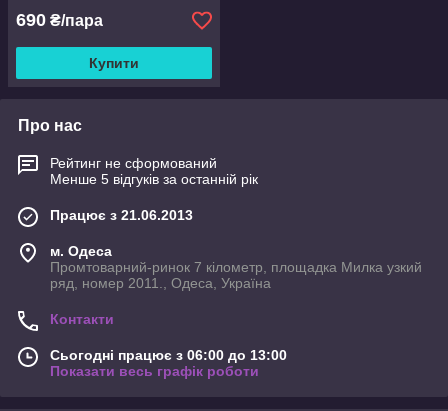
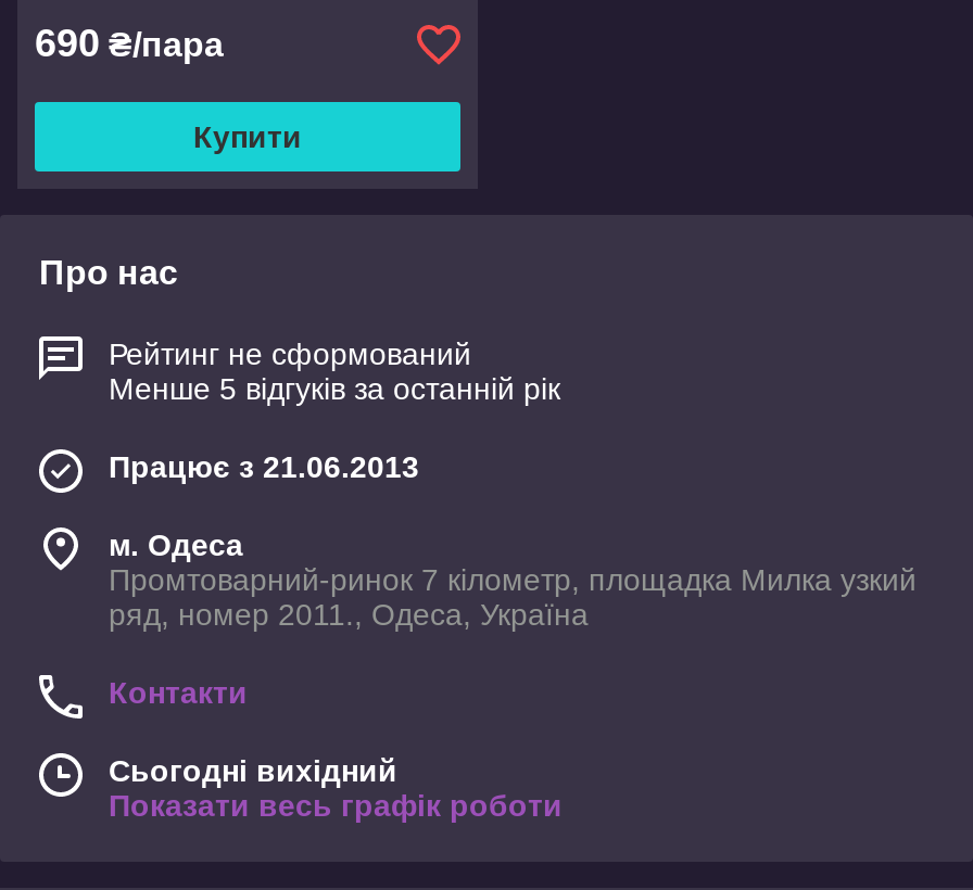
[50,347,287,363] Сьогодні працює з 06:00 до 13:00 -> [109,754,397,789] Сьогодні вихідний

